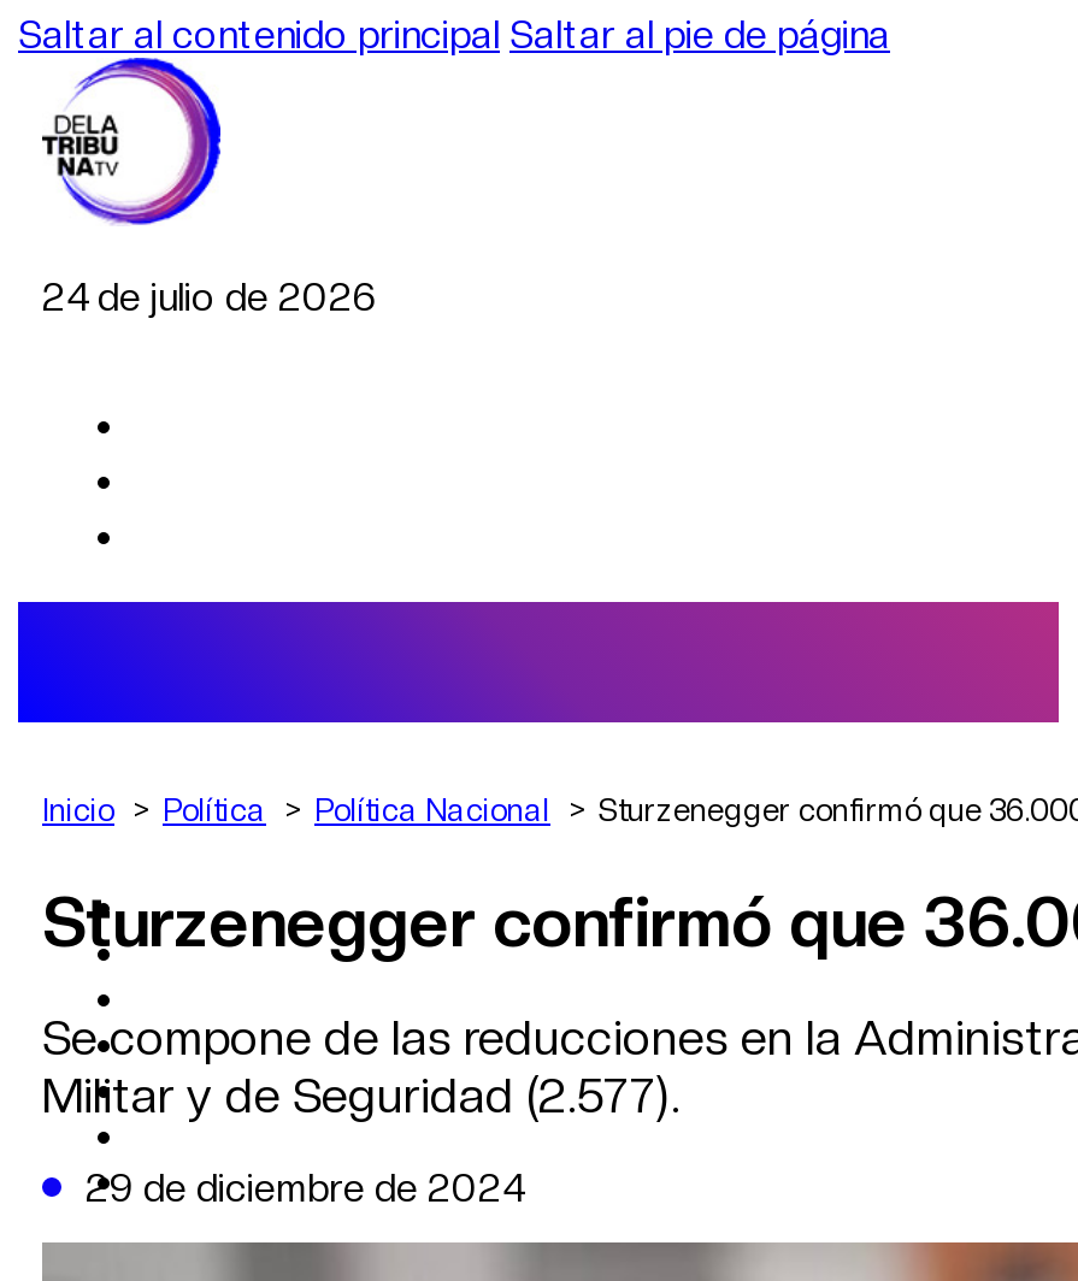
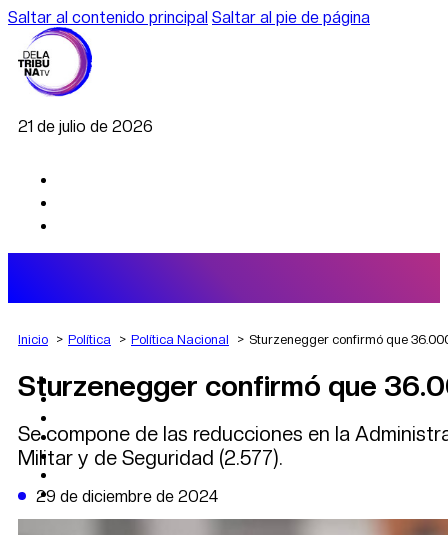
[42,274,377,320] 24 de julio de 2026 -> [18,117,153,136] 21 de julio de 2026

